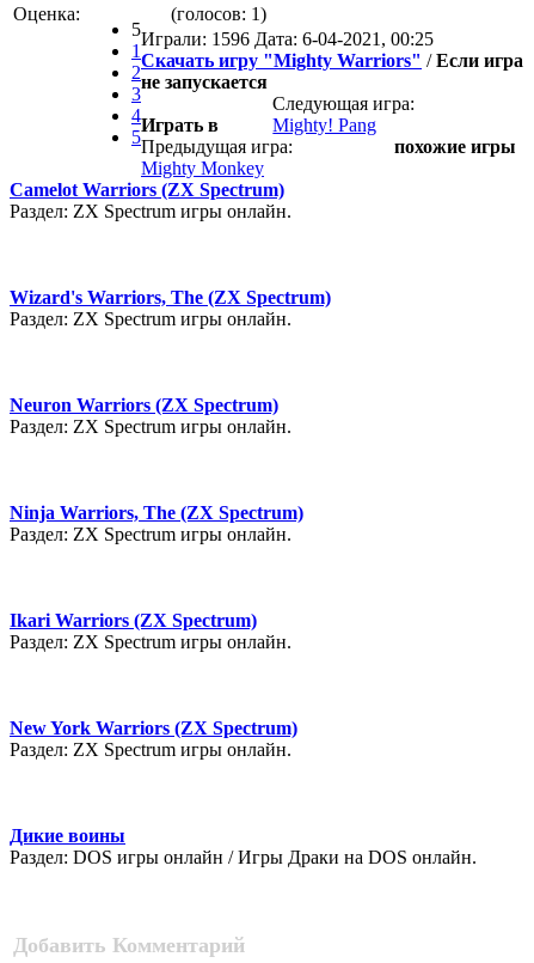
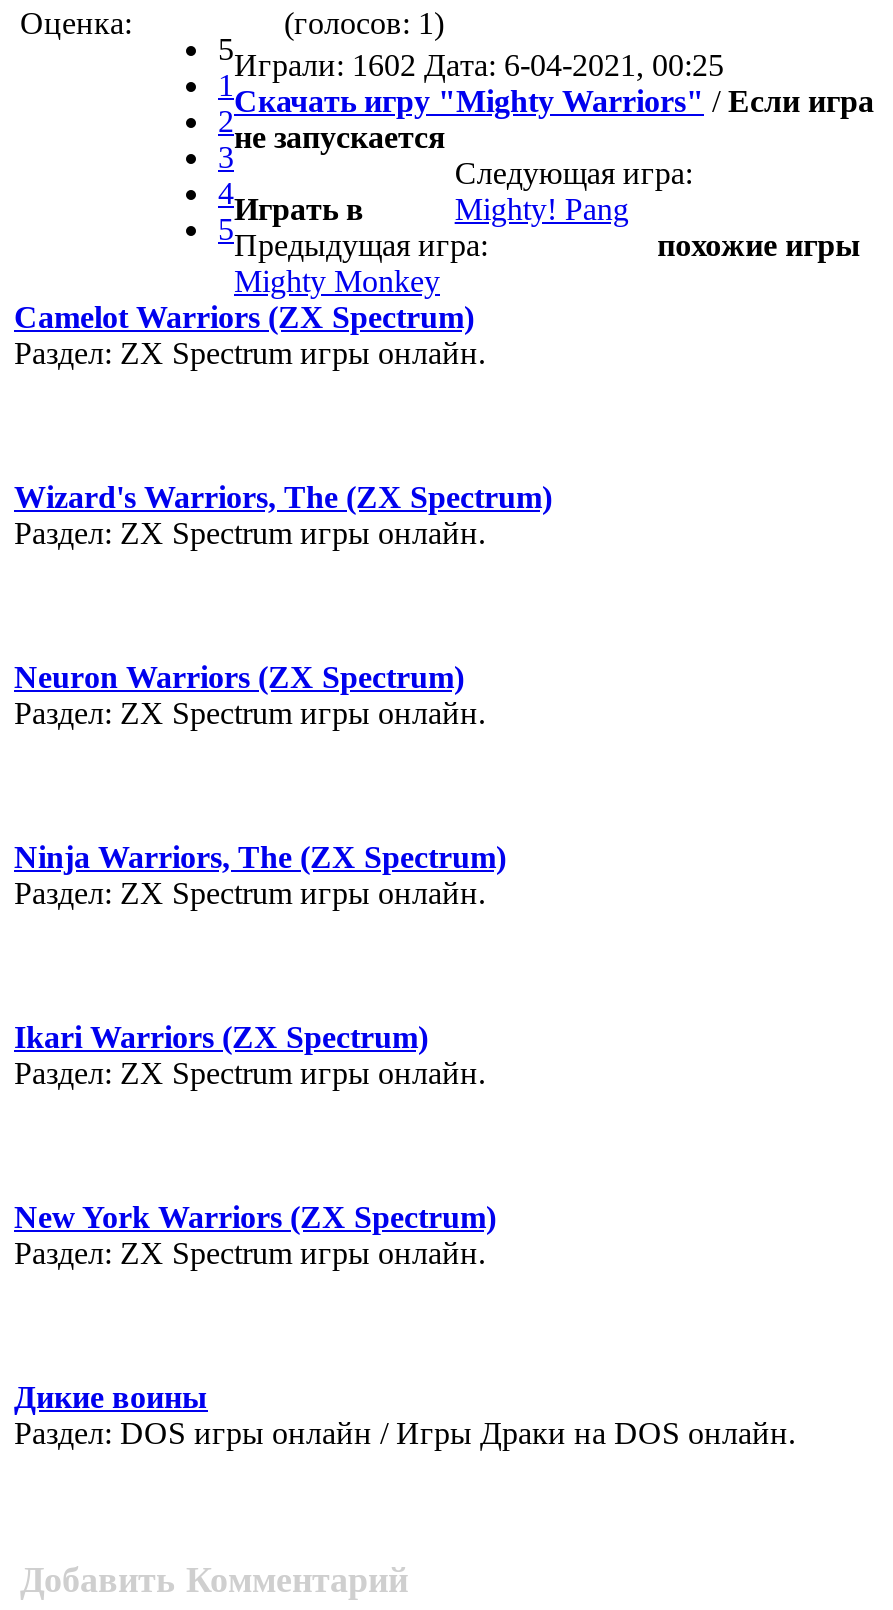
[131,19,434,49] 5 Играли: 1596 Дата: 6-04-2021, 00:25 -> [218,32,724,82] 5 Играли: 1602 Дата: 6-04-2021, 00:25

